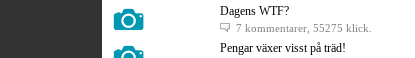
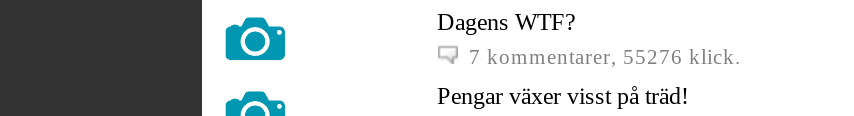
[235,23,371,34] 7 kommentarer, 55275 klick. -> [469,46,741,68] 7 kommentarer, 55276 klick.

